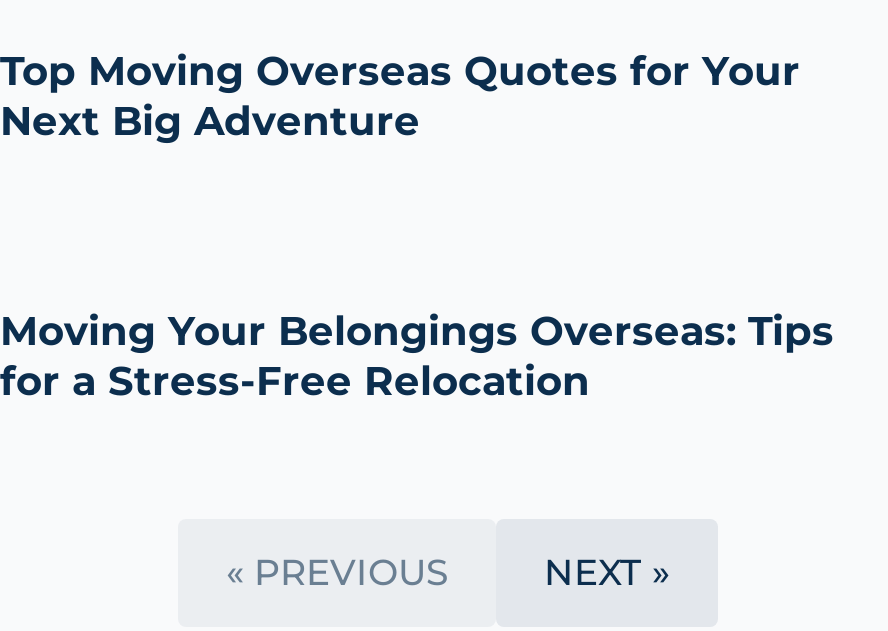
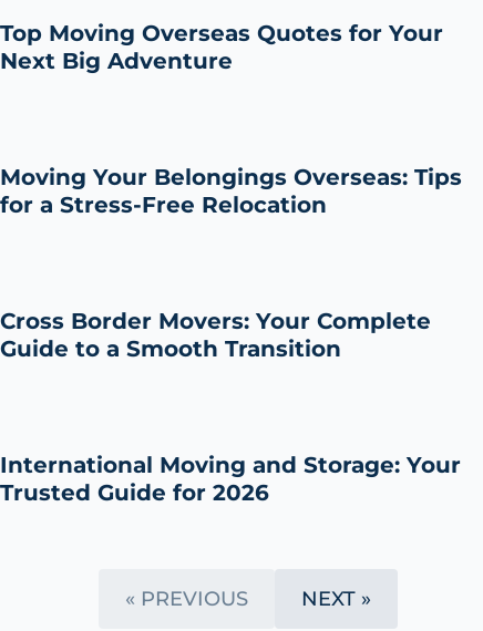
none -> [0,308,431,362] Cross Border Movers: Your Complete | Guide to a Smooth Transition
none -> [0,452,461,506] International Moving and Storage: Your | Trusted Guide for 2026

